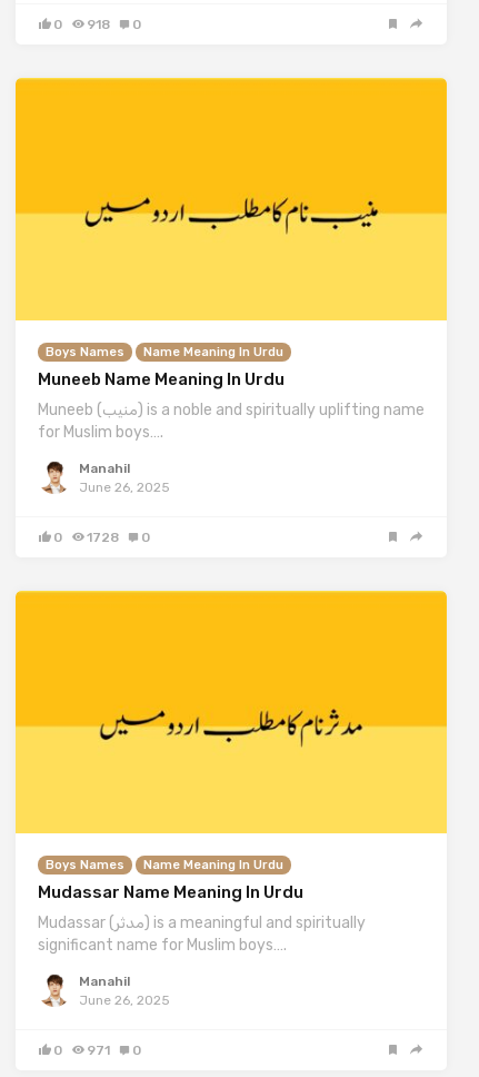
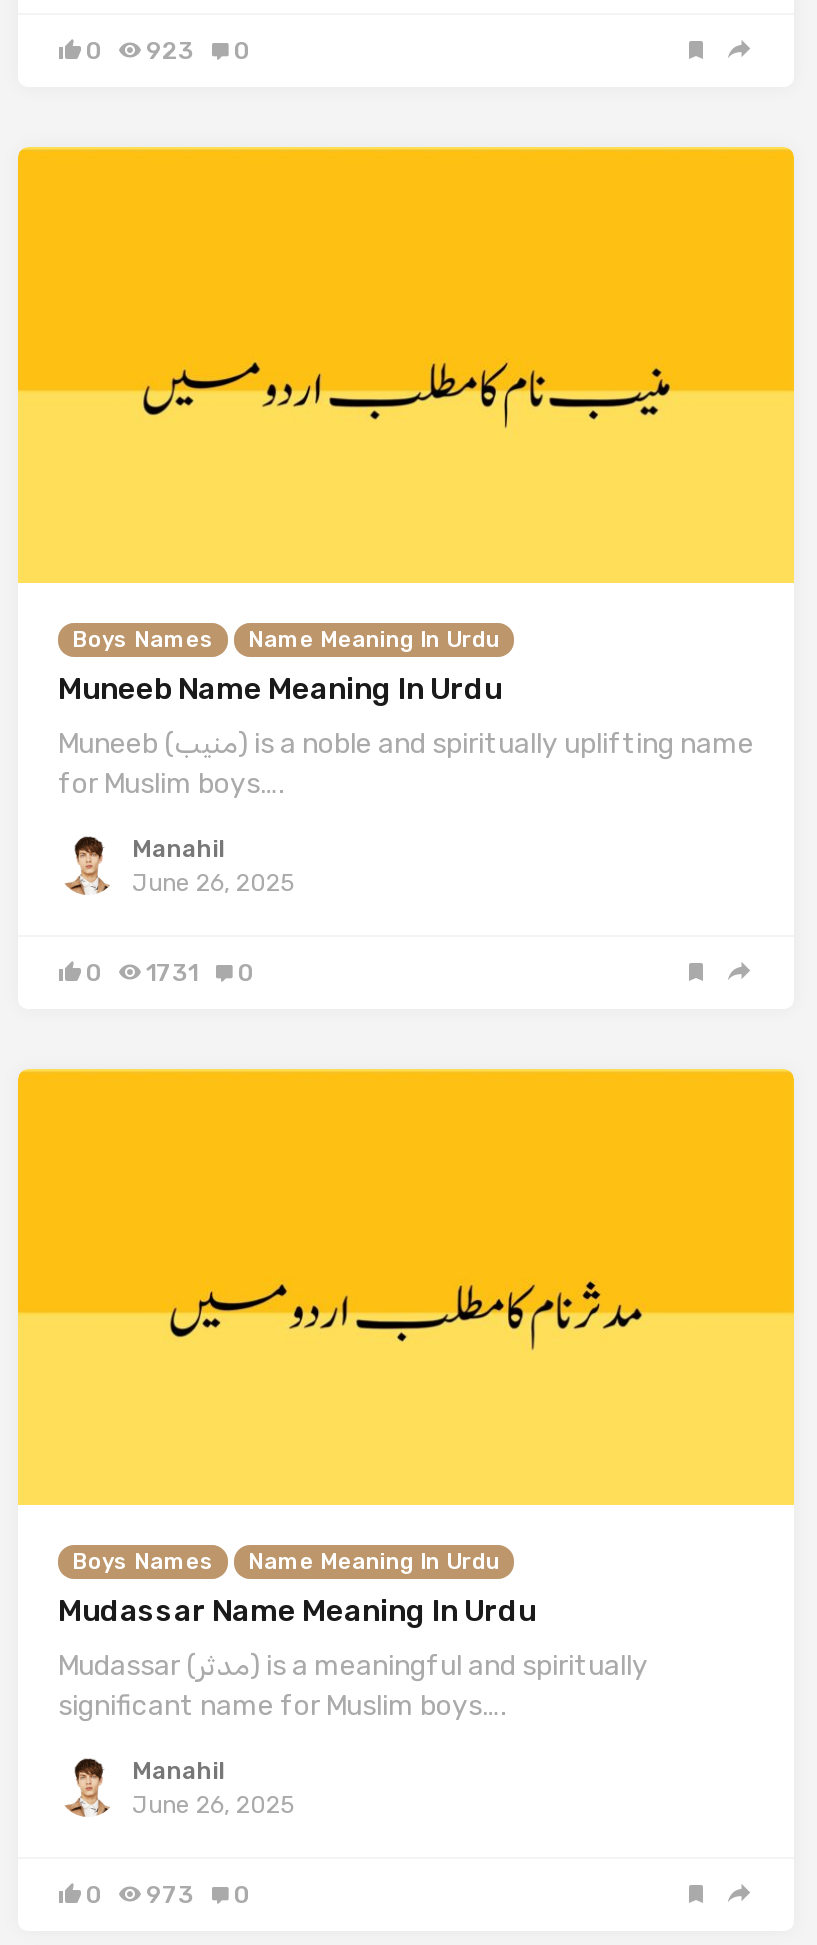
[53,17,141,32] 0 918 0 -> [86,37,250,65] 0 923 0
[53,530,150,545] 0 1728 0 -> [86,959,254,987] 0 1731 0
[53,1043,141,1058] 0 971 0 -> [86,1881,250,1909] 0 973 0

